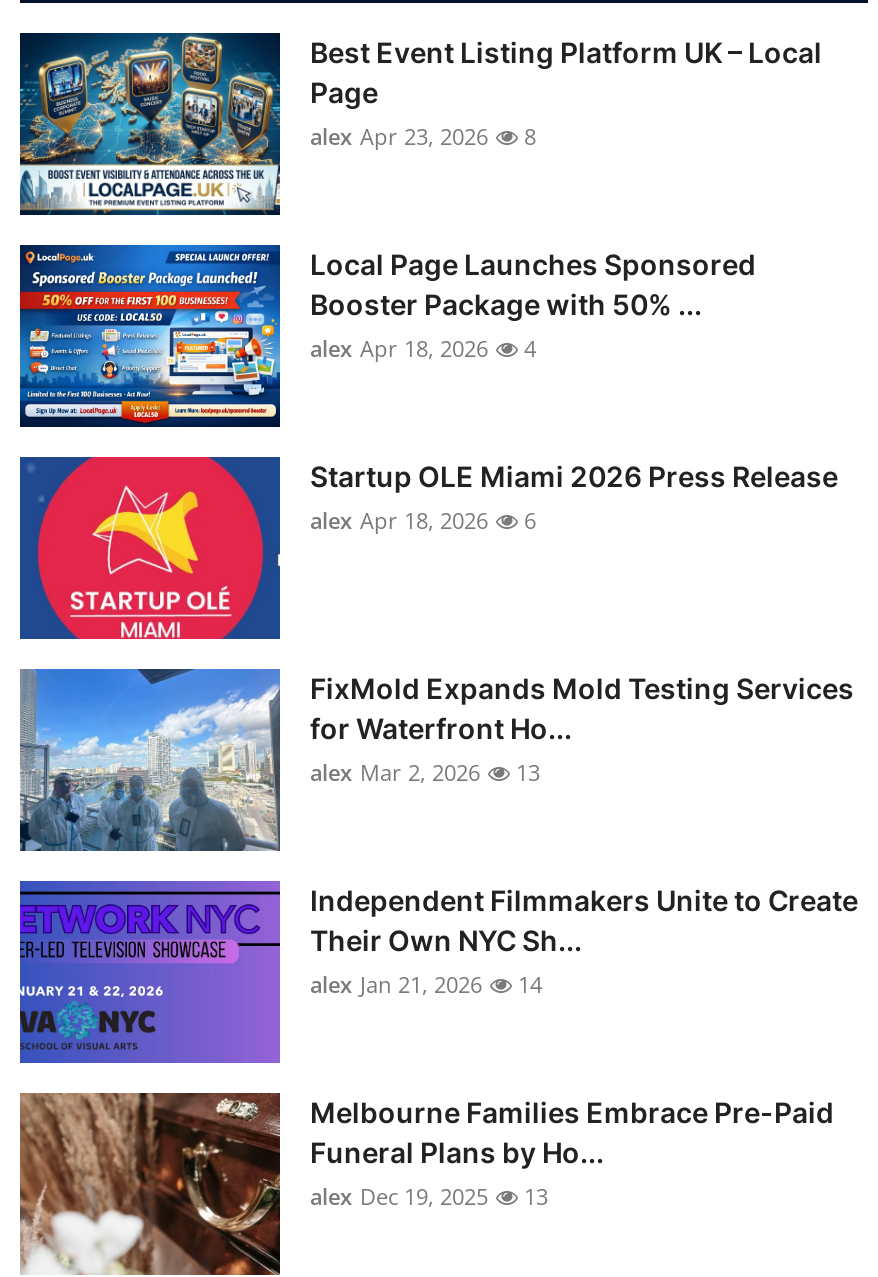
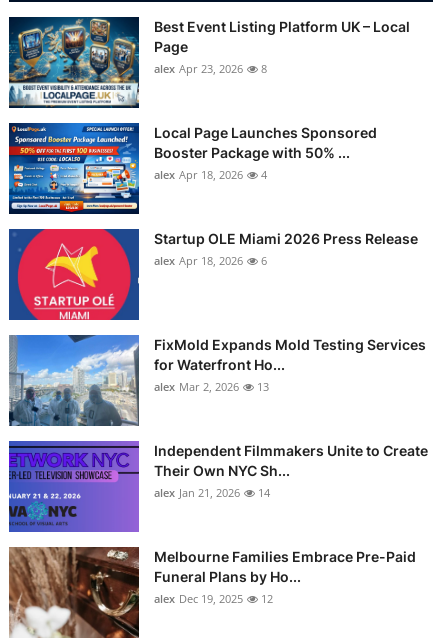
[310,1181,548,1211] alex Dec 19, 2025 13 -> [154,591,273,606] alex Dec 19, 2025 12

